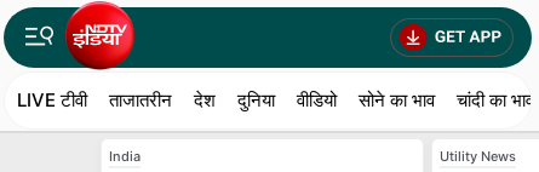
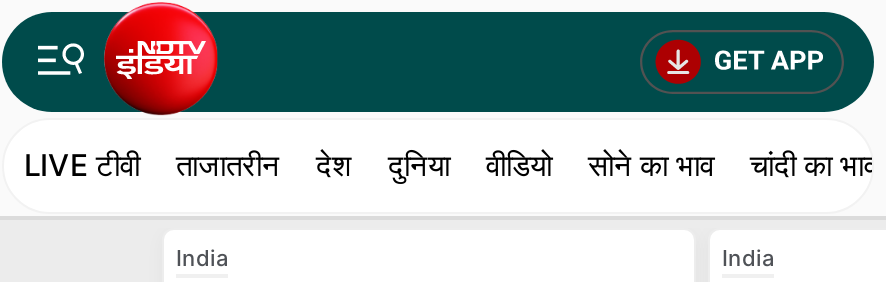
[440,148,516,165] Utility News -> [722,244,774,272] India

